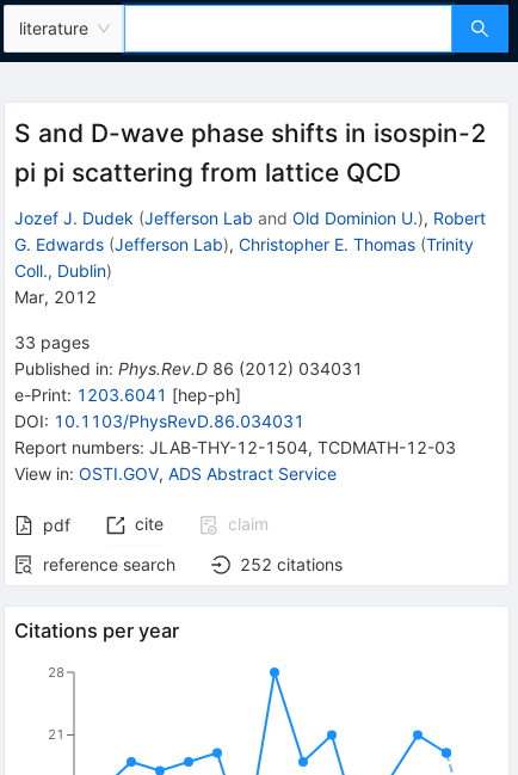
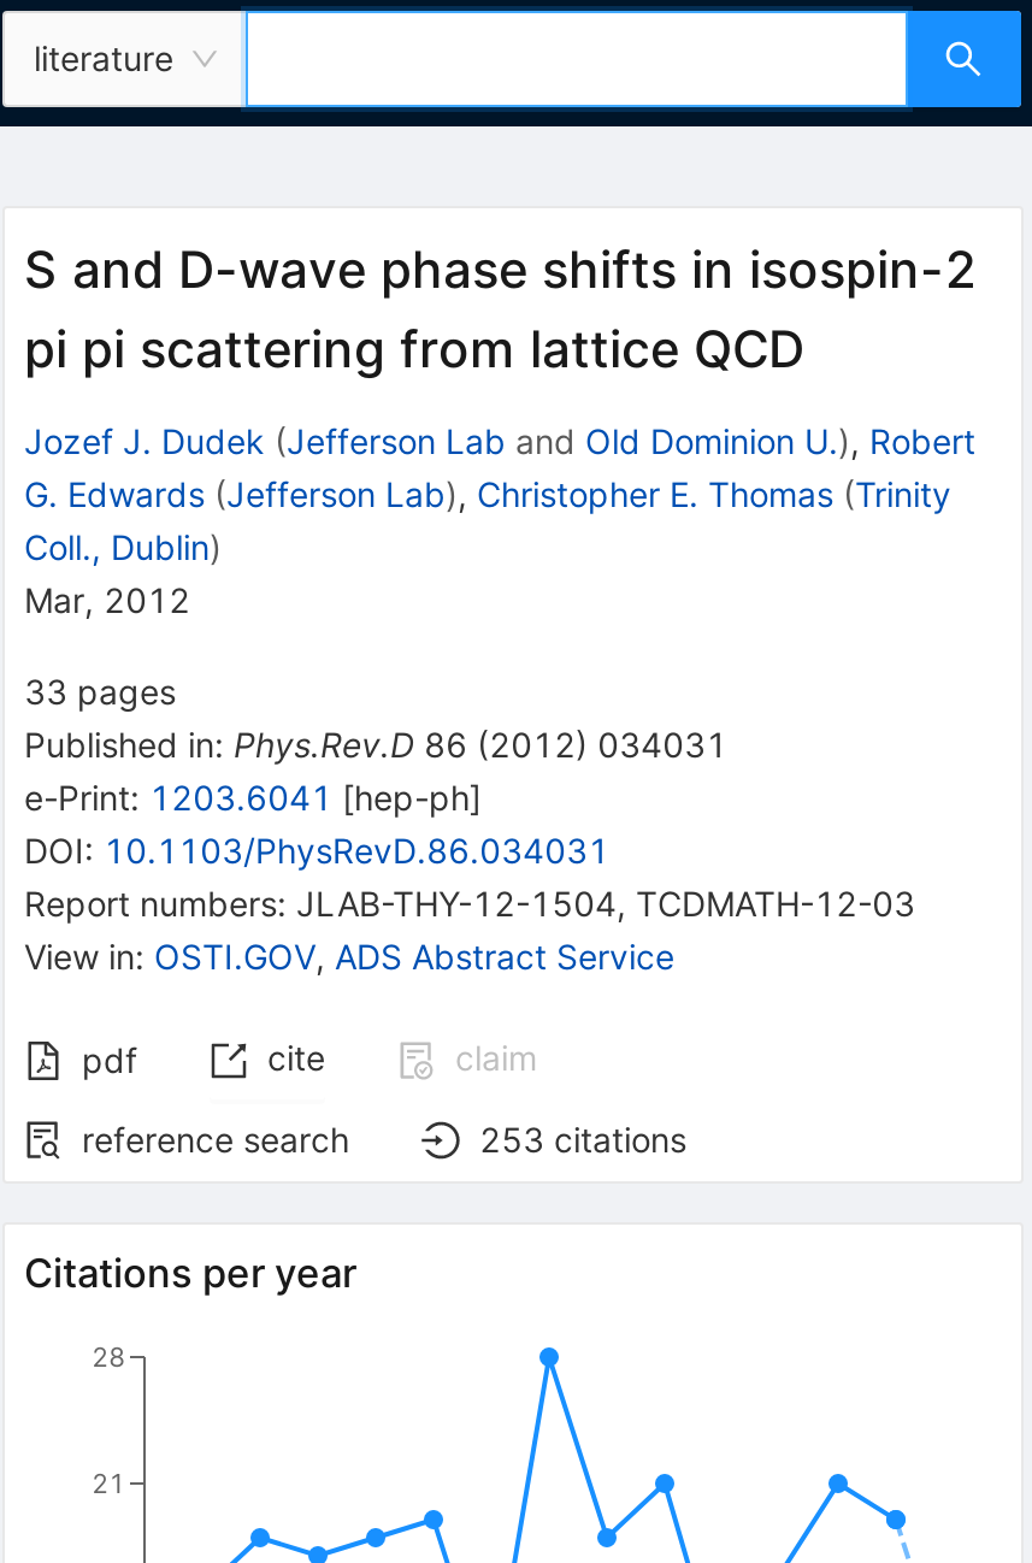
[240,553,343,574] 252 citations -> [479,1117,686,1158] 253 citations

